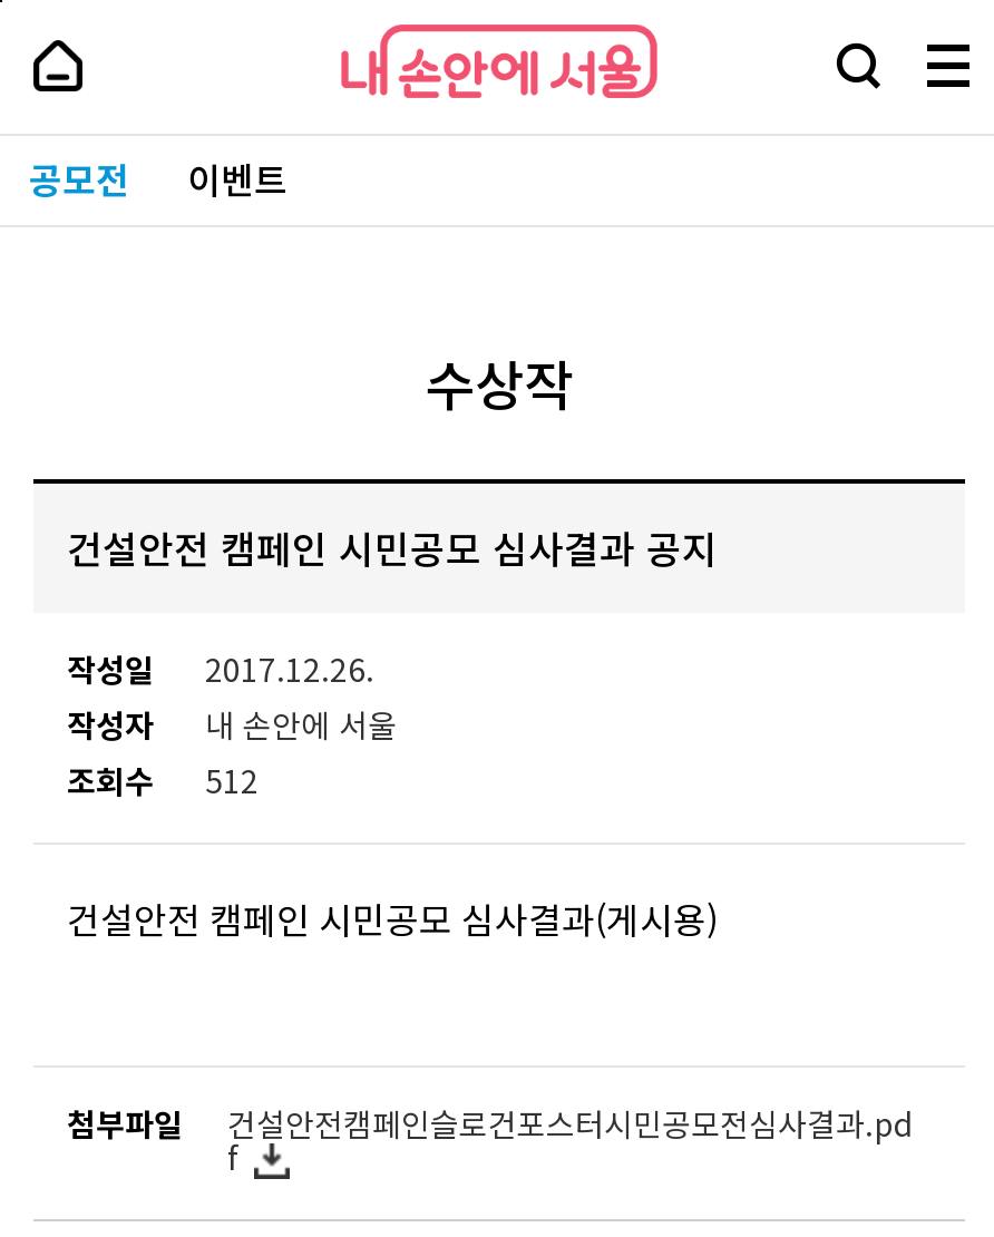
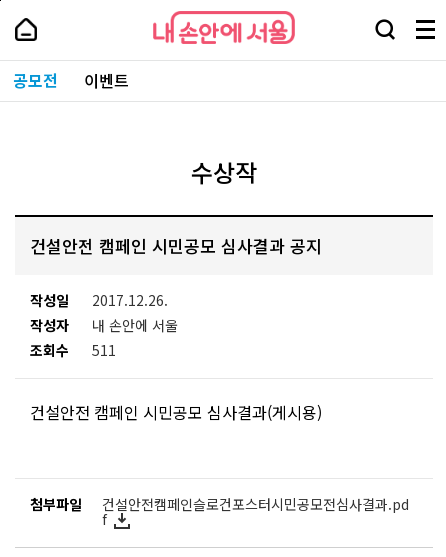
[67,758,259,802] 조회수 512 -> [30,340,116,360] 조회수 511

